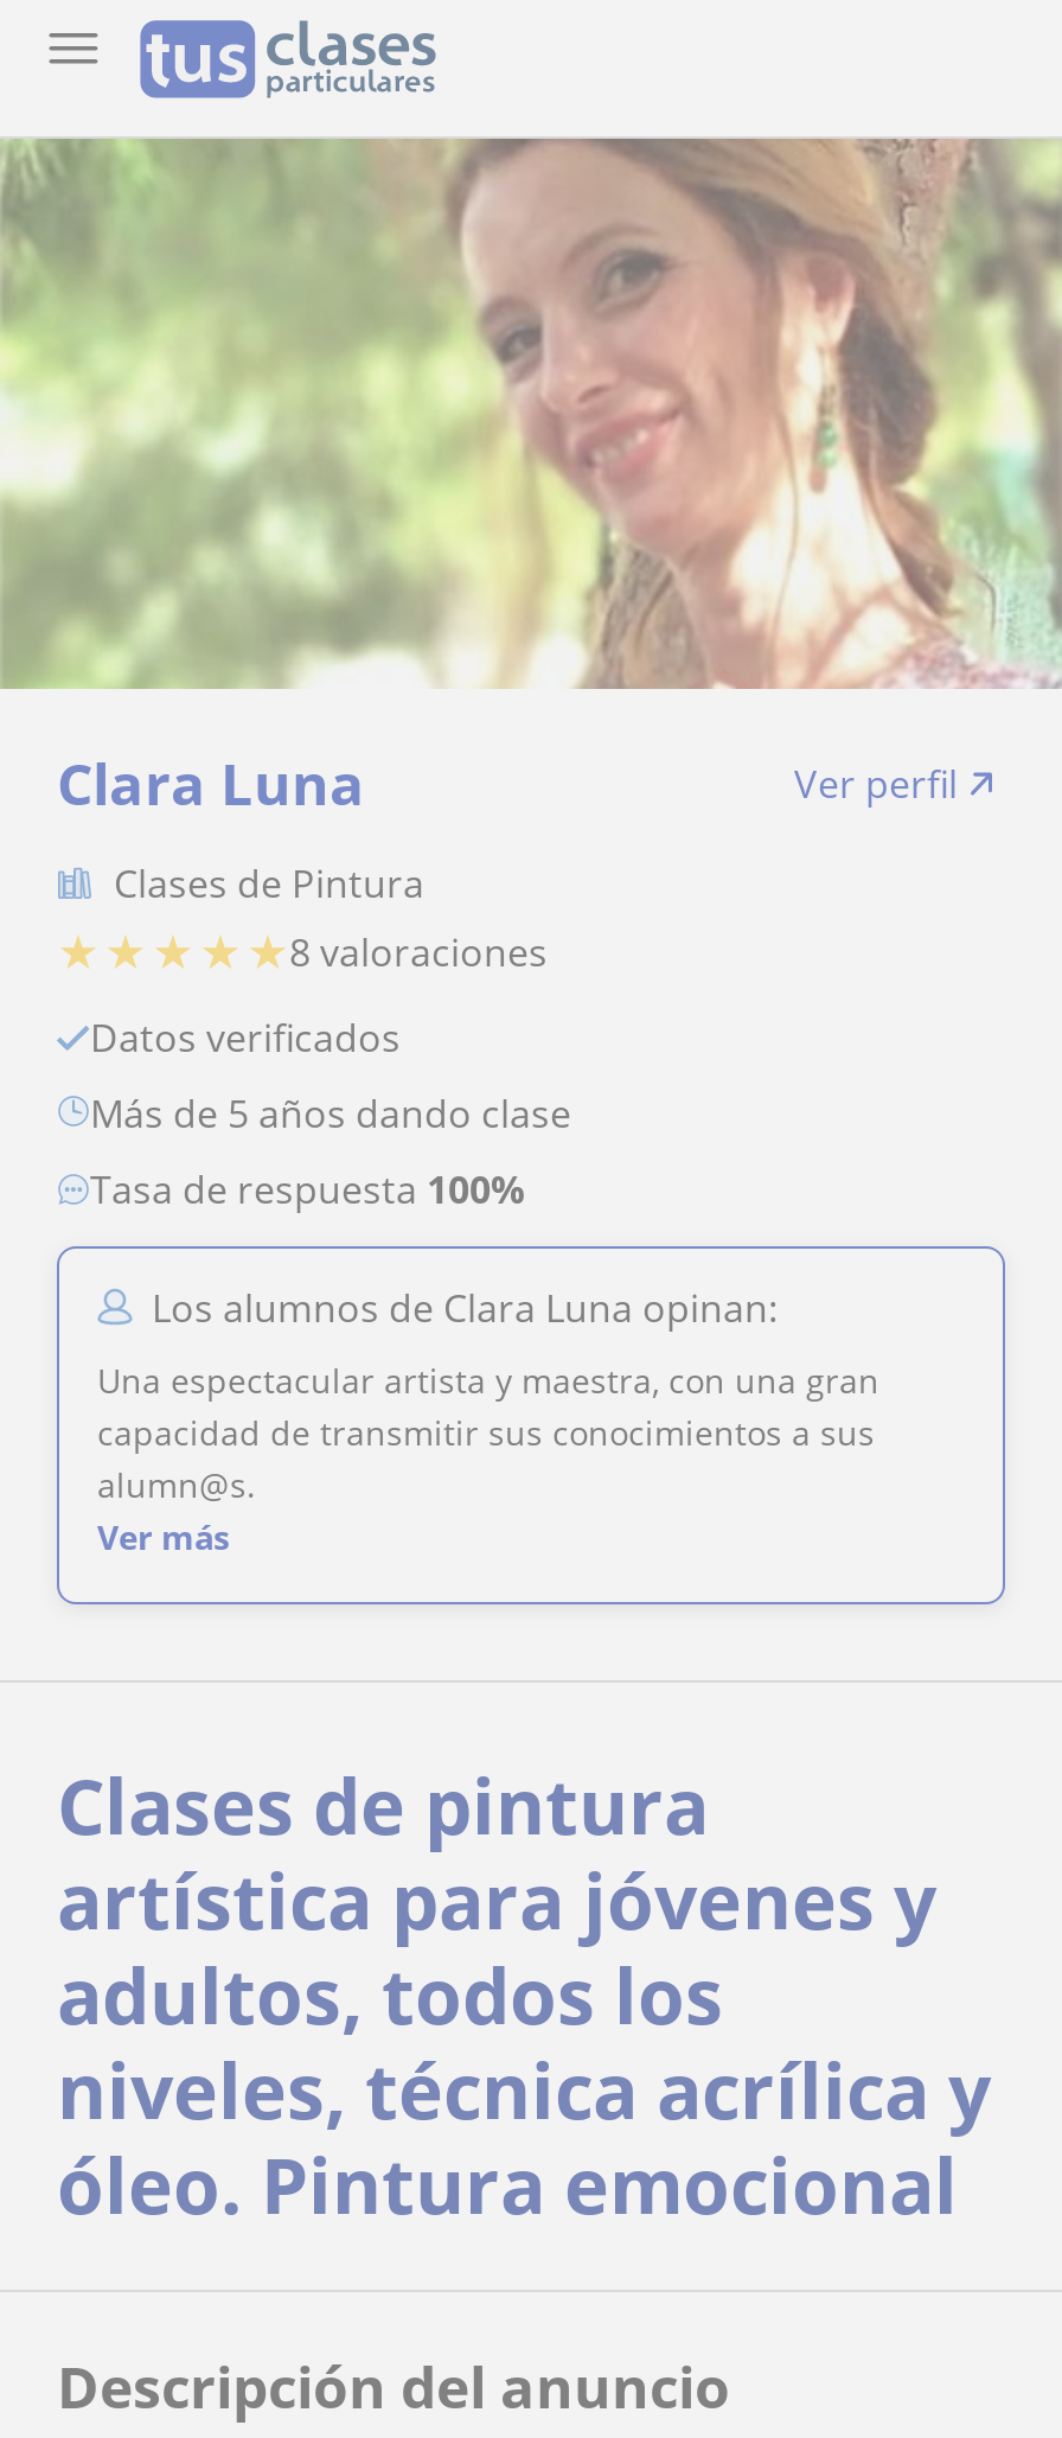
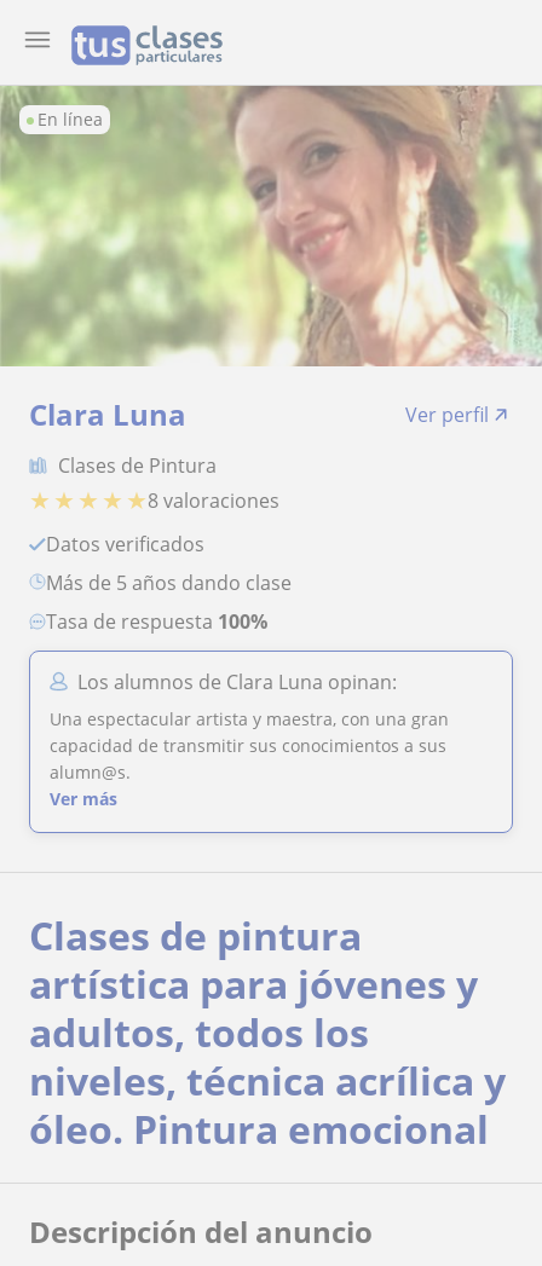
none -> [38,108,103,131] En línea

